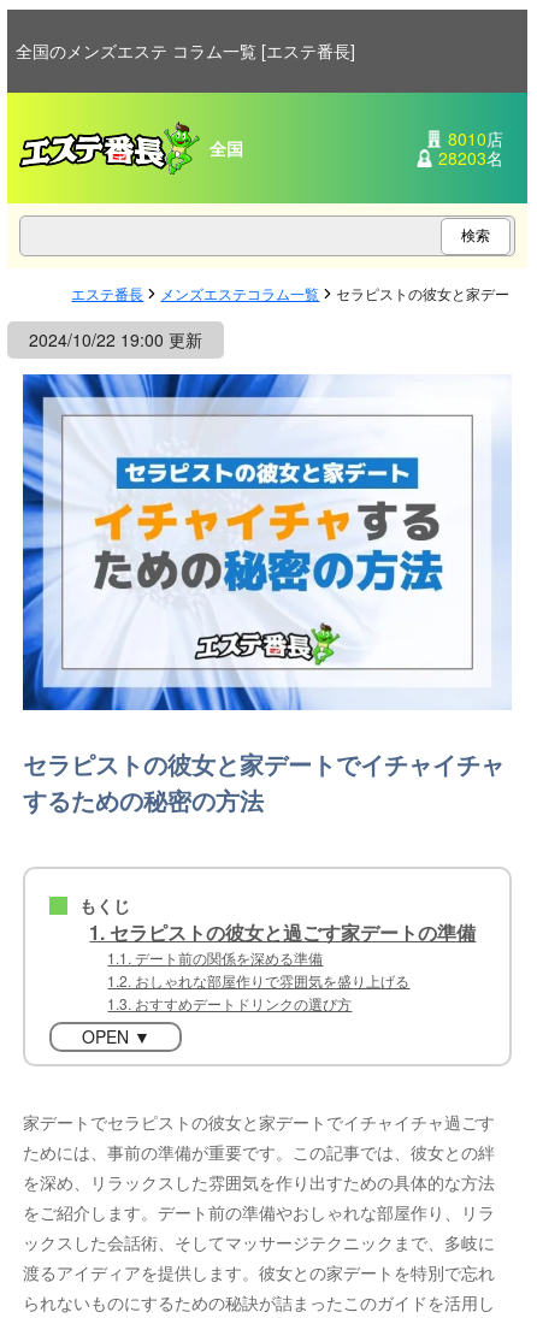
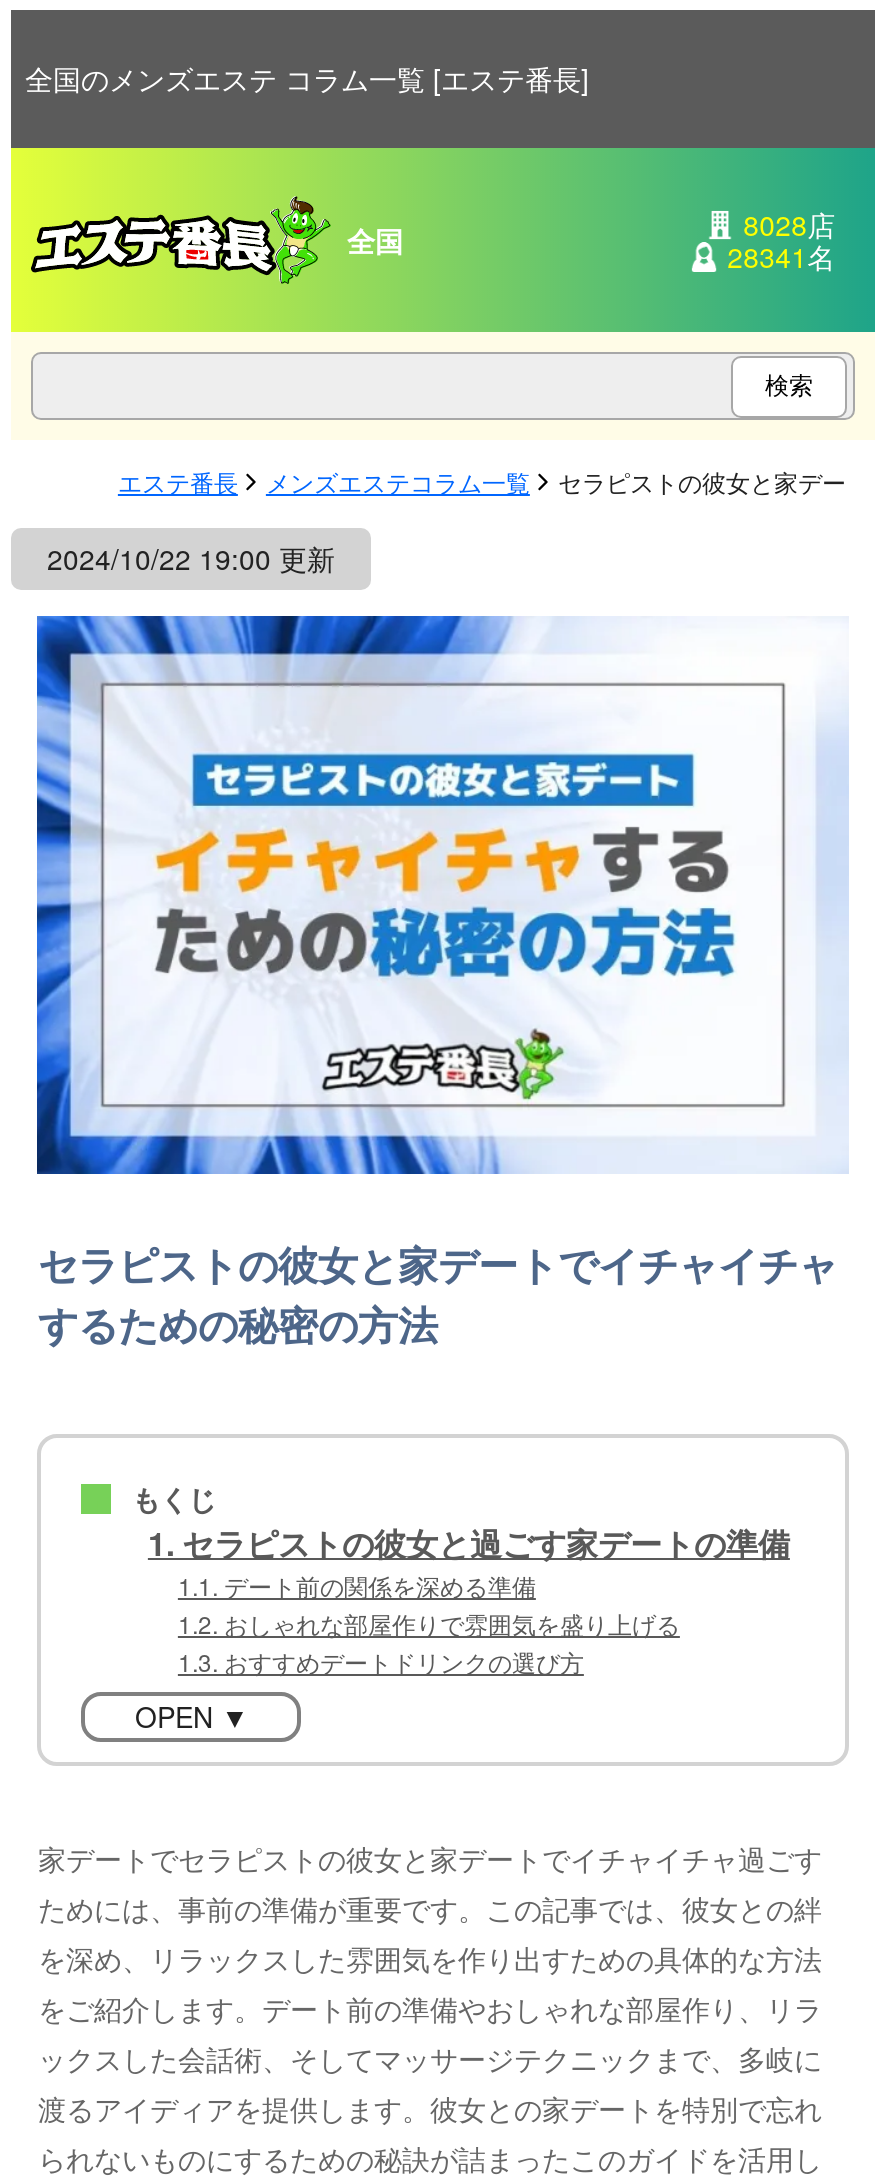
[448,126,503,150] 8010店 -> [743,204,835,244] 8028店
[438,146,503,170] 28203名 -> [727,236,835,276] 28341名

